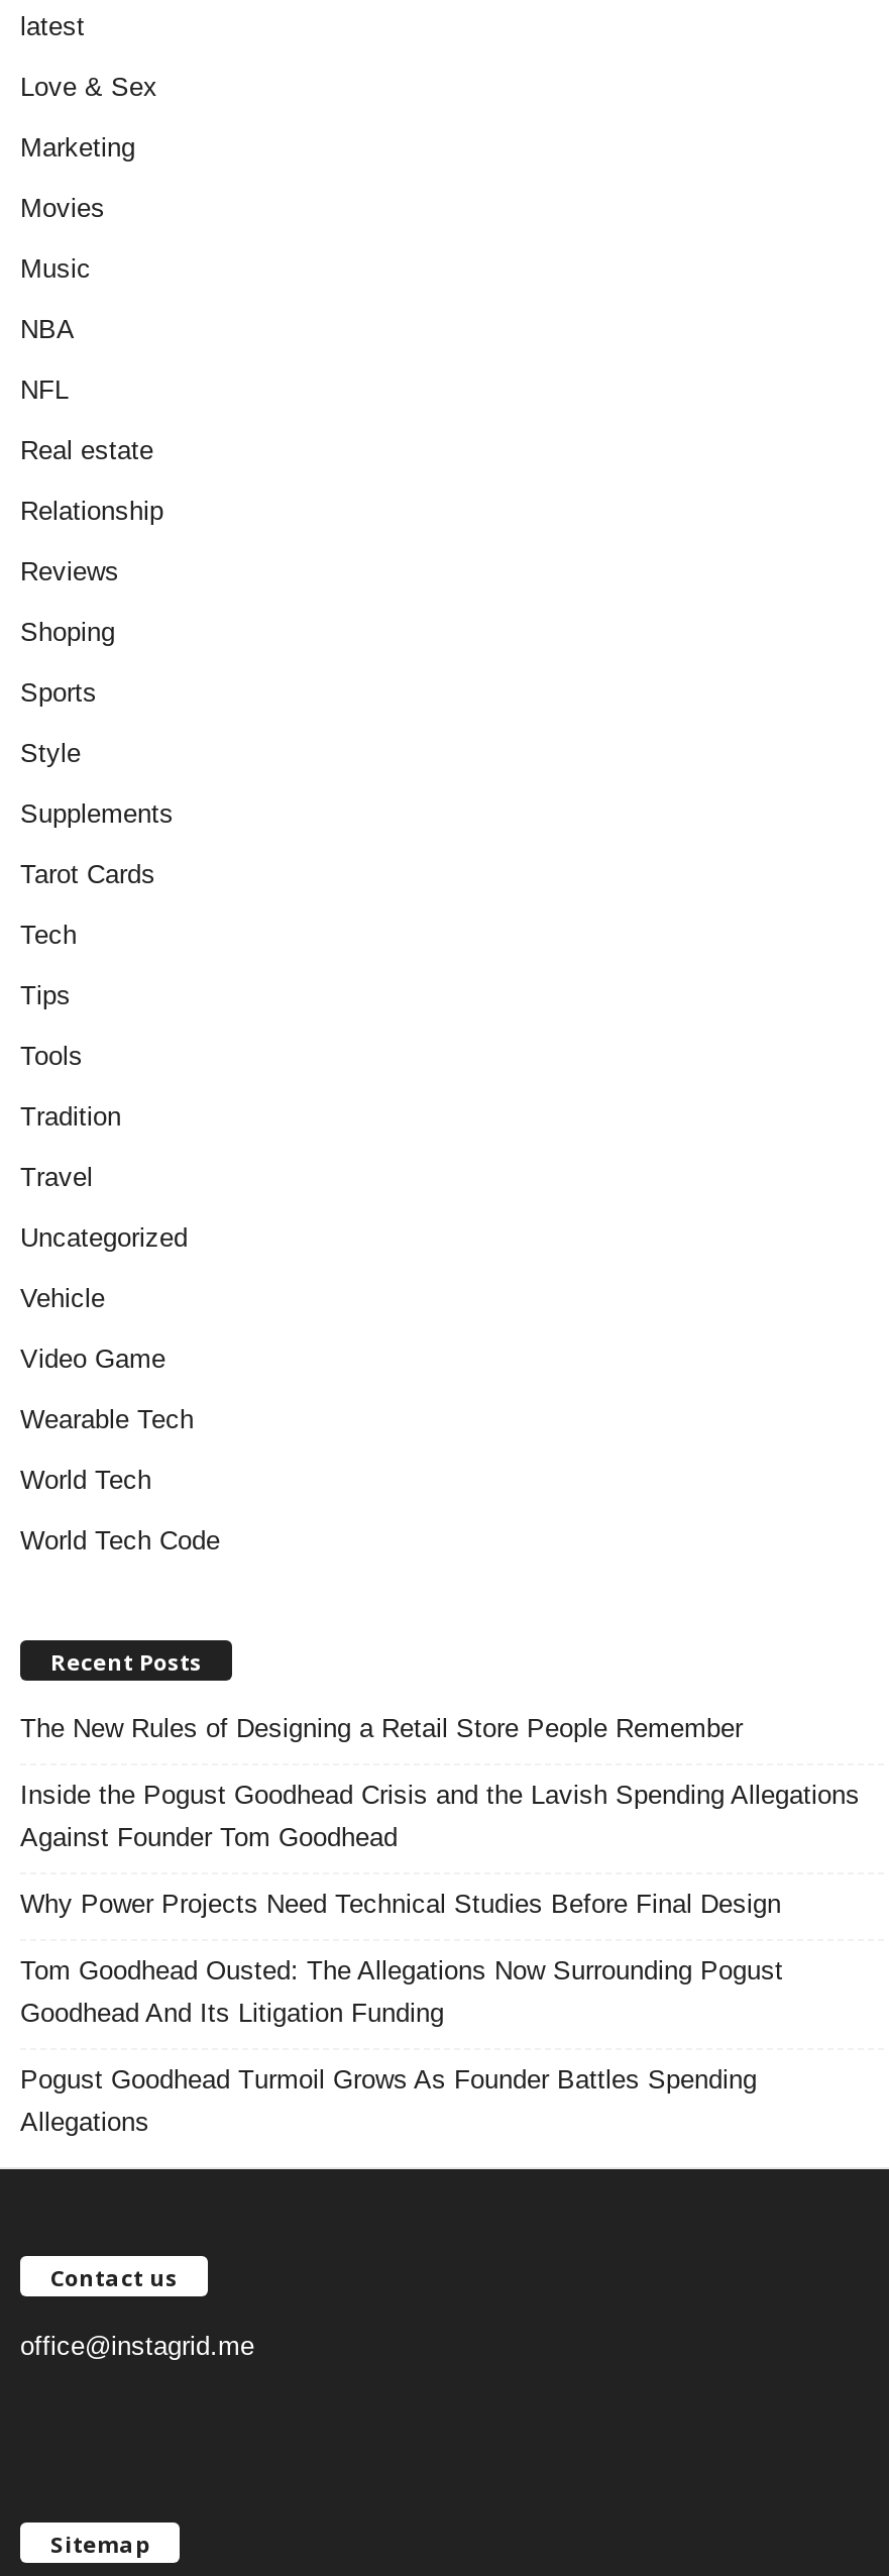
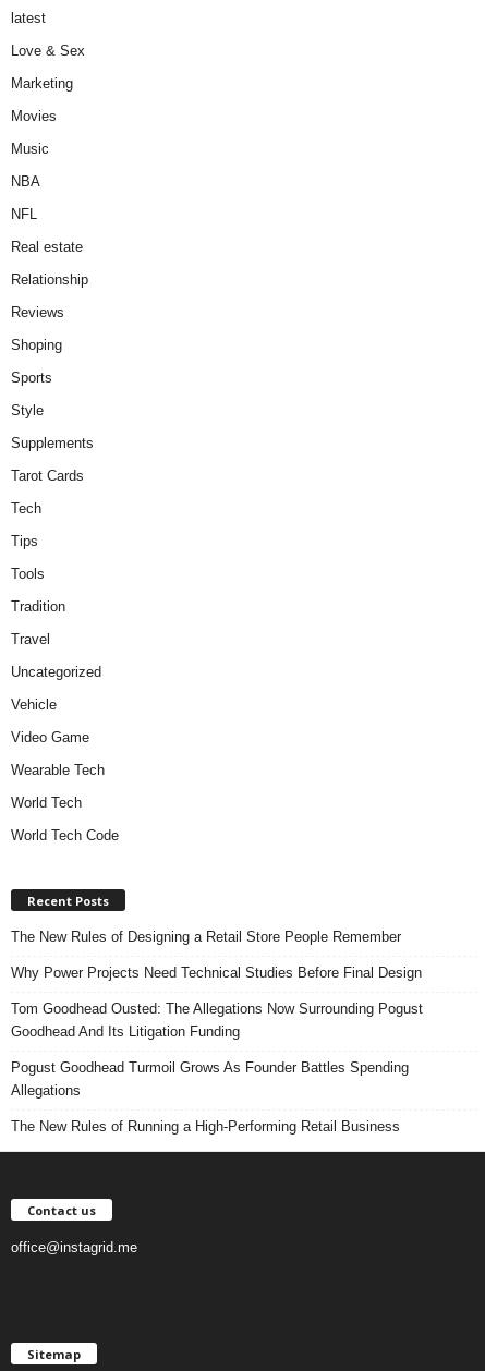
[20,1779,860,1852] Inside the Pogust Goodhead Crisis and the Lavish Spending Allegations | Against Founder Tom Goodhead -> none
moved [20,1888,783,2137] -> [11,964,423,1098]: Why Power Projects Need Technical Studies Before Final Design | Tom Goodhead Ousted: The Allegations Now Surrounding Pogust | Goodhead And Its Litigation Funding | Pogust Goodhead Turmoil Grows As Founder Battles Spending | Allegations
none -> [11,1118,400,1134] The New Rules of Running a High-Performing Retail Business

